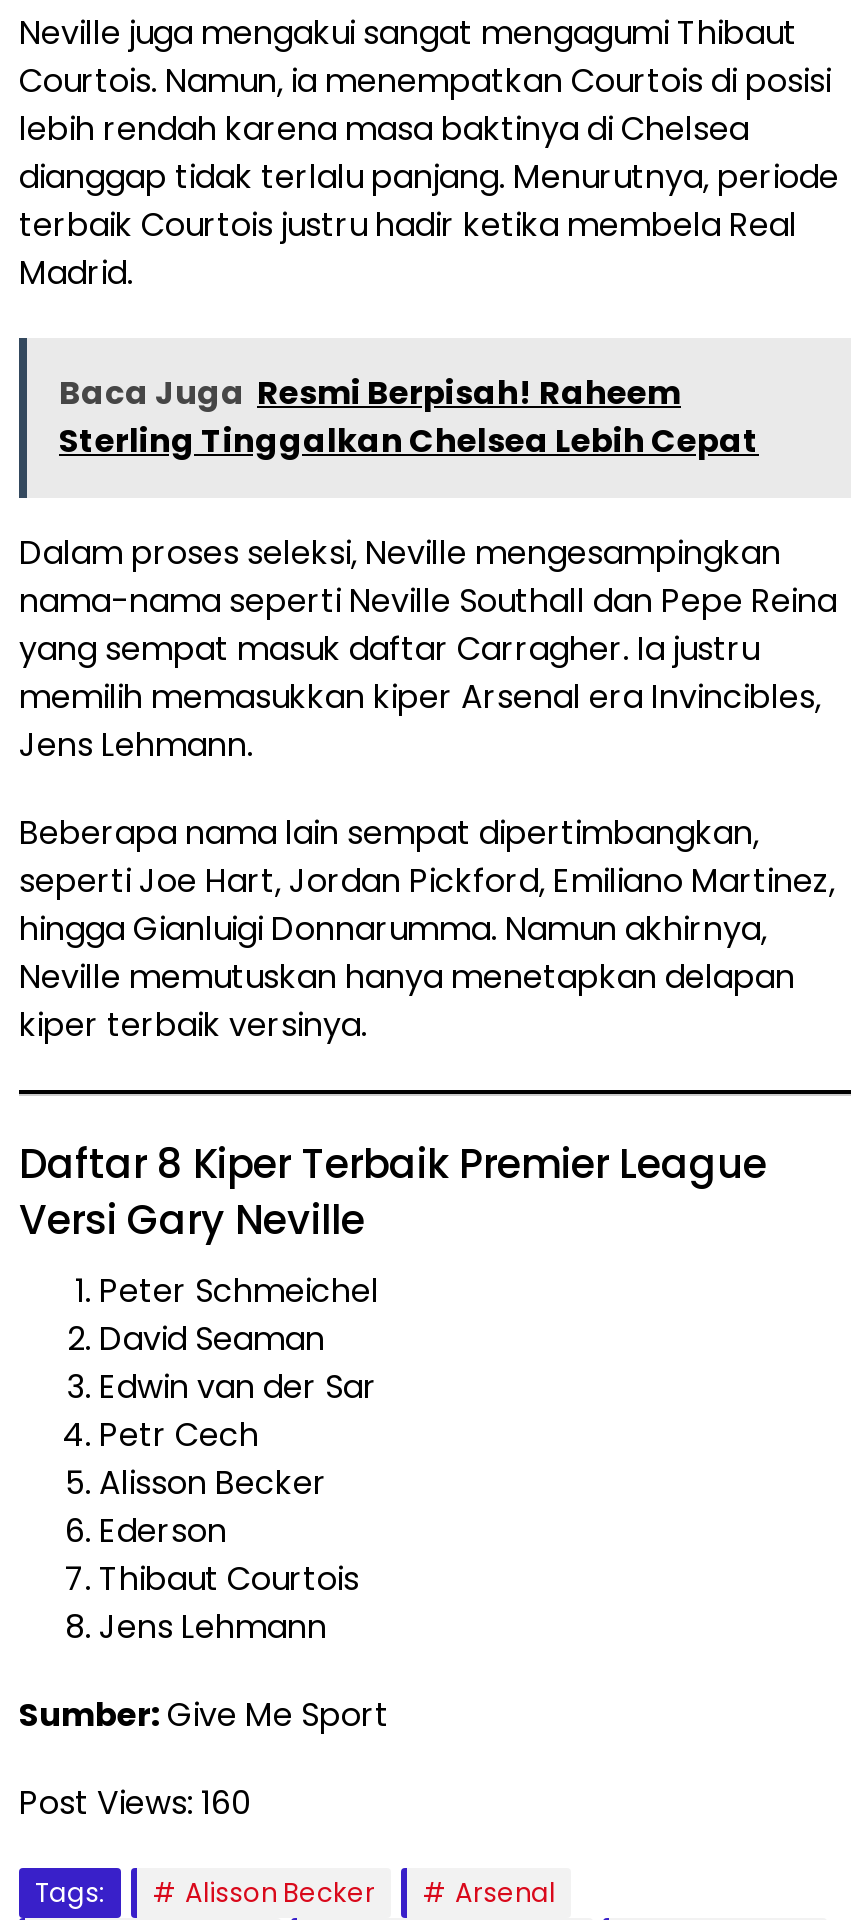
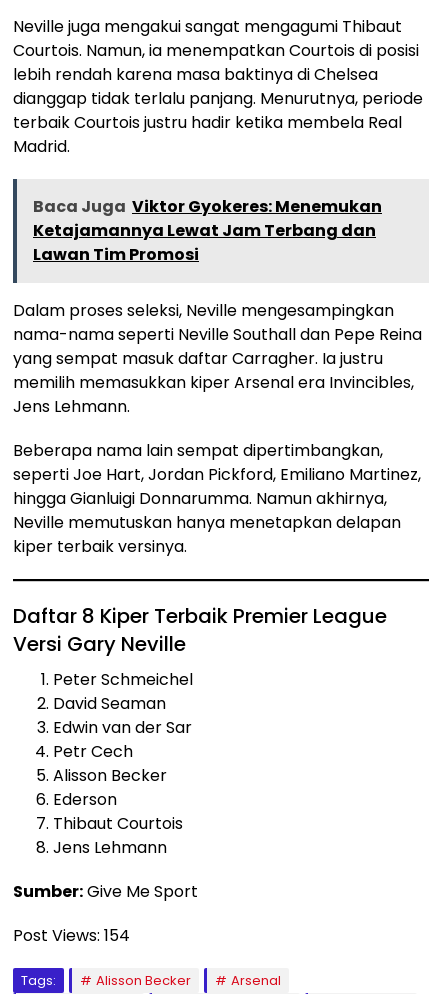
[59,370,759,464] Baca Juga Resmi Berpisah! Raheem | Sterling Tinggalkan Chelsea Lebih Cepat -> [33,195,382,266] Baca Juga Viktor Gyokeres: Menemukan | Ketajamannya Lewat Jam Terbang dan | Lawan Tim Promosi
[19,1780,251,1826] Post Views: 160 -> [13,924,130,947] Post Views: 154

